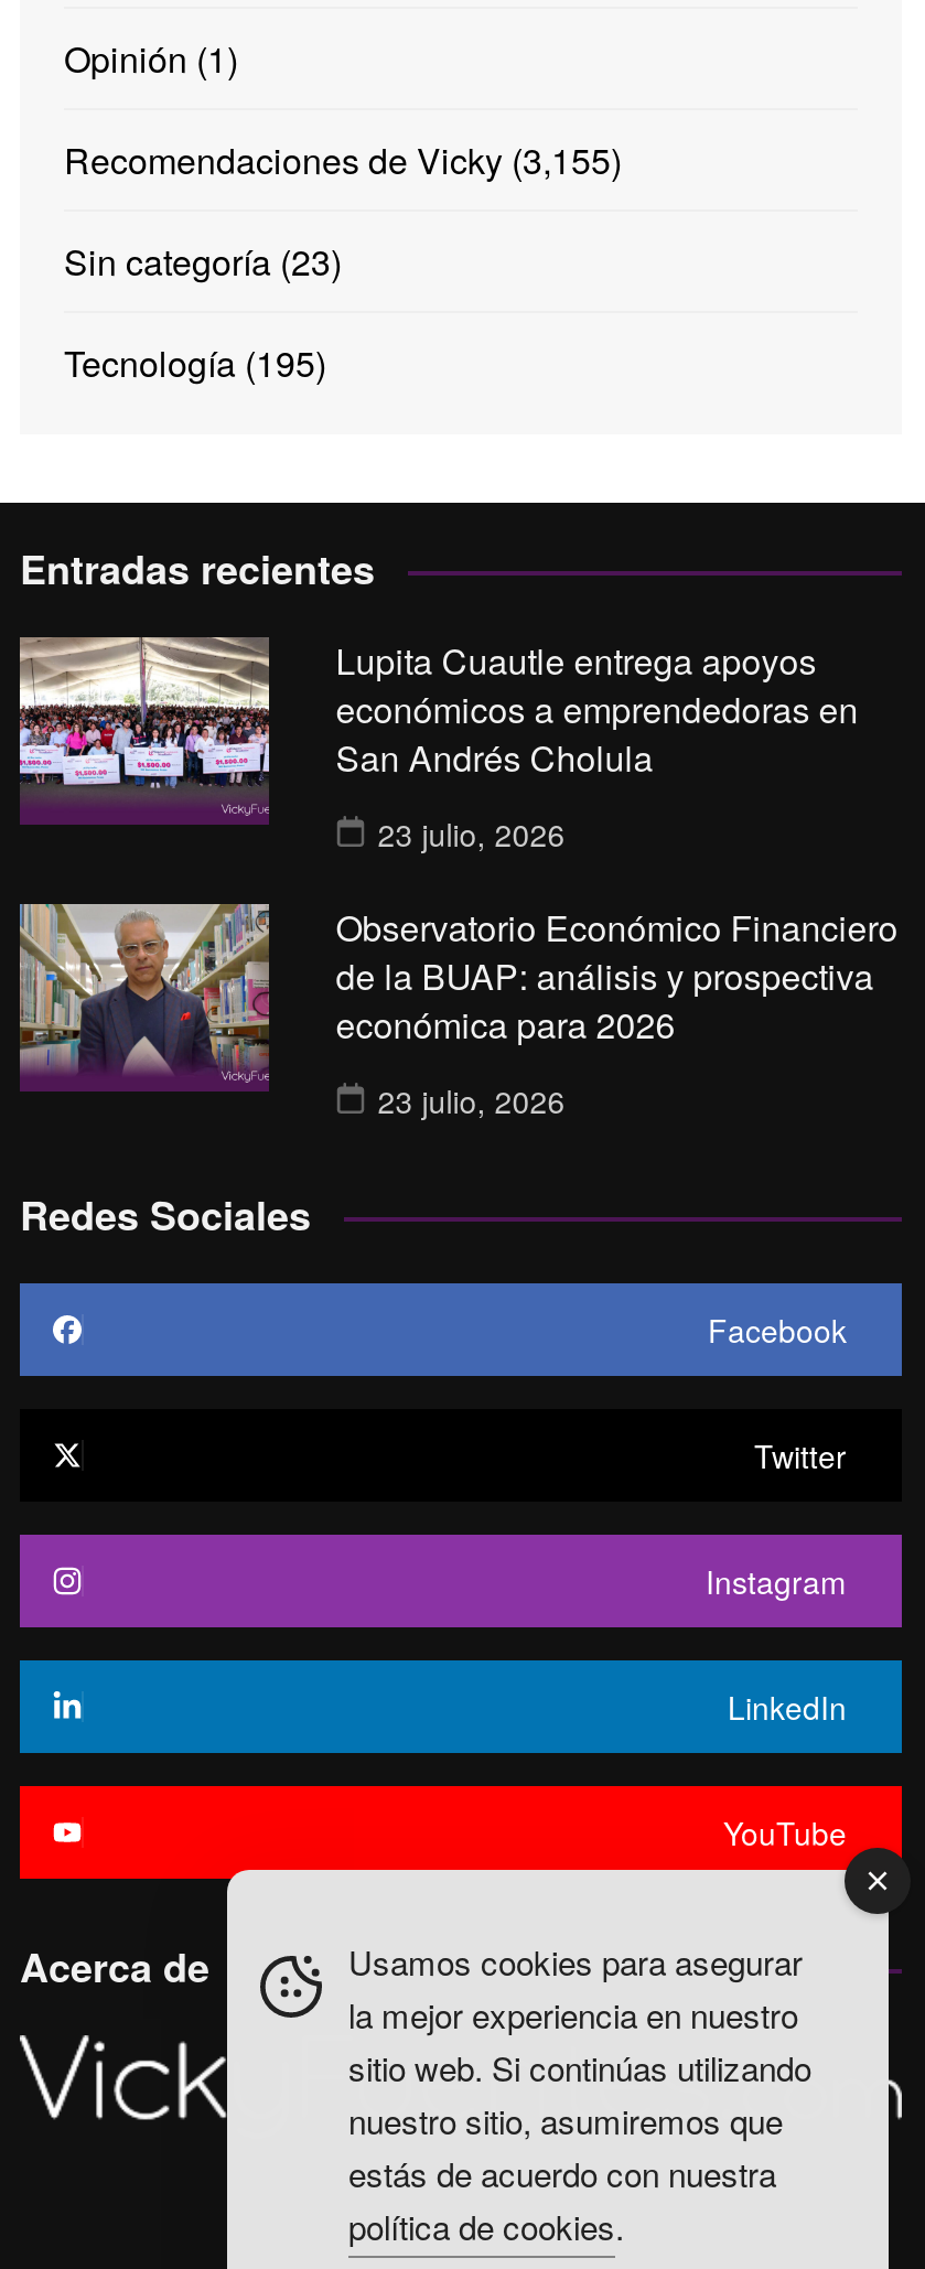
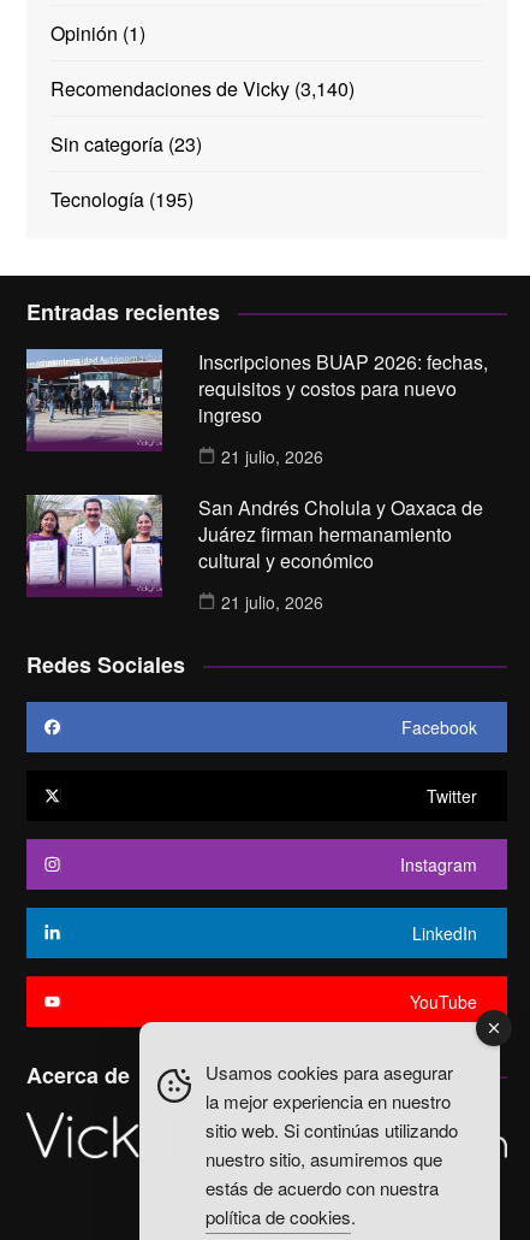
[64,135,622,186] Recomendaciones de Vicky (3,155) -> [50,75,355,103] Recomendaciones de Vicky (3,140)
[18,635,858,803] [image] | Lupita Cuautle entrega apoyos | económicos a emprendedoras en | San Andrés Cholula -> [26,348,488,441] [image] | Inscripciones BUAP 2026: fechas, | requisitos y costos para nuevo | ingreso
[378,811,565,855] 23 julio, 2026 -> [221,444,324,468] 21 julio, 2026
[20,903,898,1072] [image] | Observatorio Económico Financiero | de la BUAP: análisis y prospectiva | económica para 2026 -> [26,494,483,587] [image] | San Andrés Cholula y Oaxaca de | Juárez firman hermanamiento | cultural y económico
[378,1078,565,1122] 23 julio, 2026 -> [221,590,324,614] 21 julio, 2026

